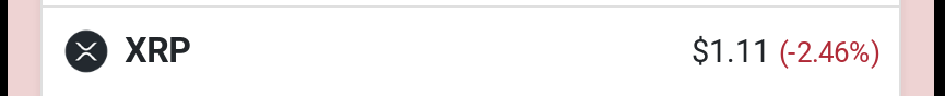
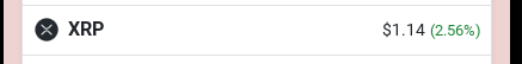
[692,34,882,71] $1.11 (-2.46%) -> [382,20,481,40] $1.14 (2.56%)

